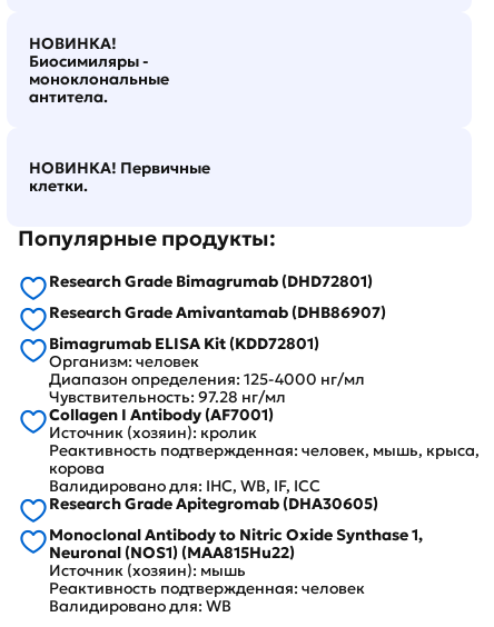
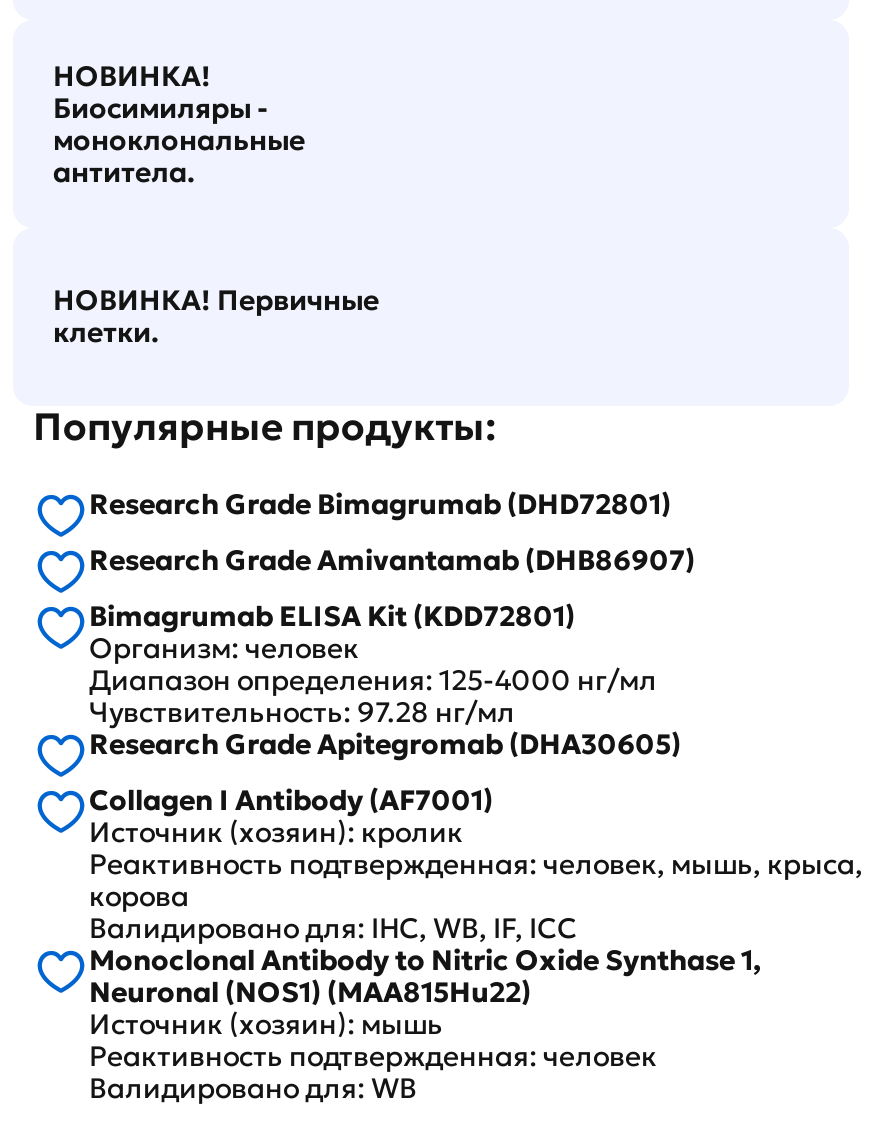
moved [49,404,480,496] -> [89,782,863,946]: Collagen I Antibody (AF7001) | Источник (хозяин): кролик | Реактивность подтвержденная: человек, мышь, крыса, | корова | Валидировано для: IHC, WB, IF, ICC
moved [49,493,378,513] -> [89,726,681,762]: Research Grade Apitegromab (DHA30605)

